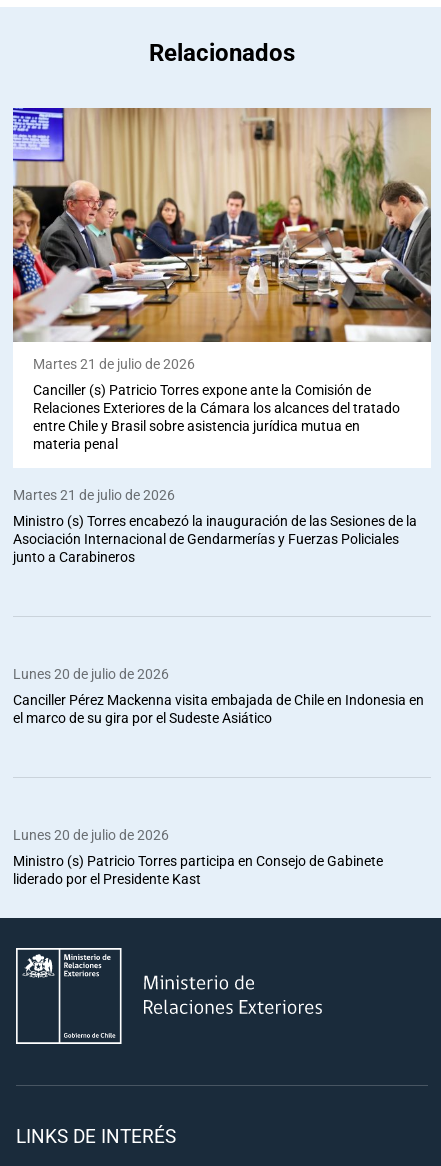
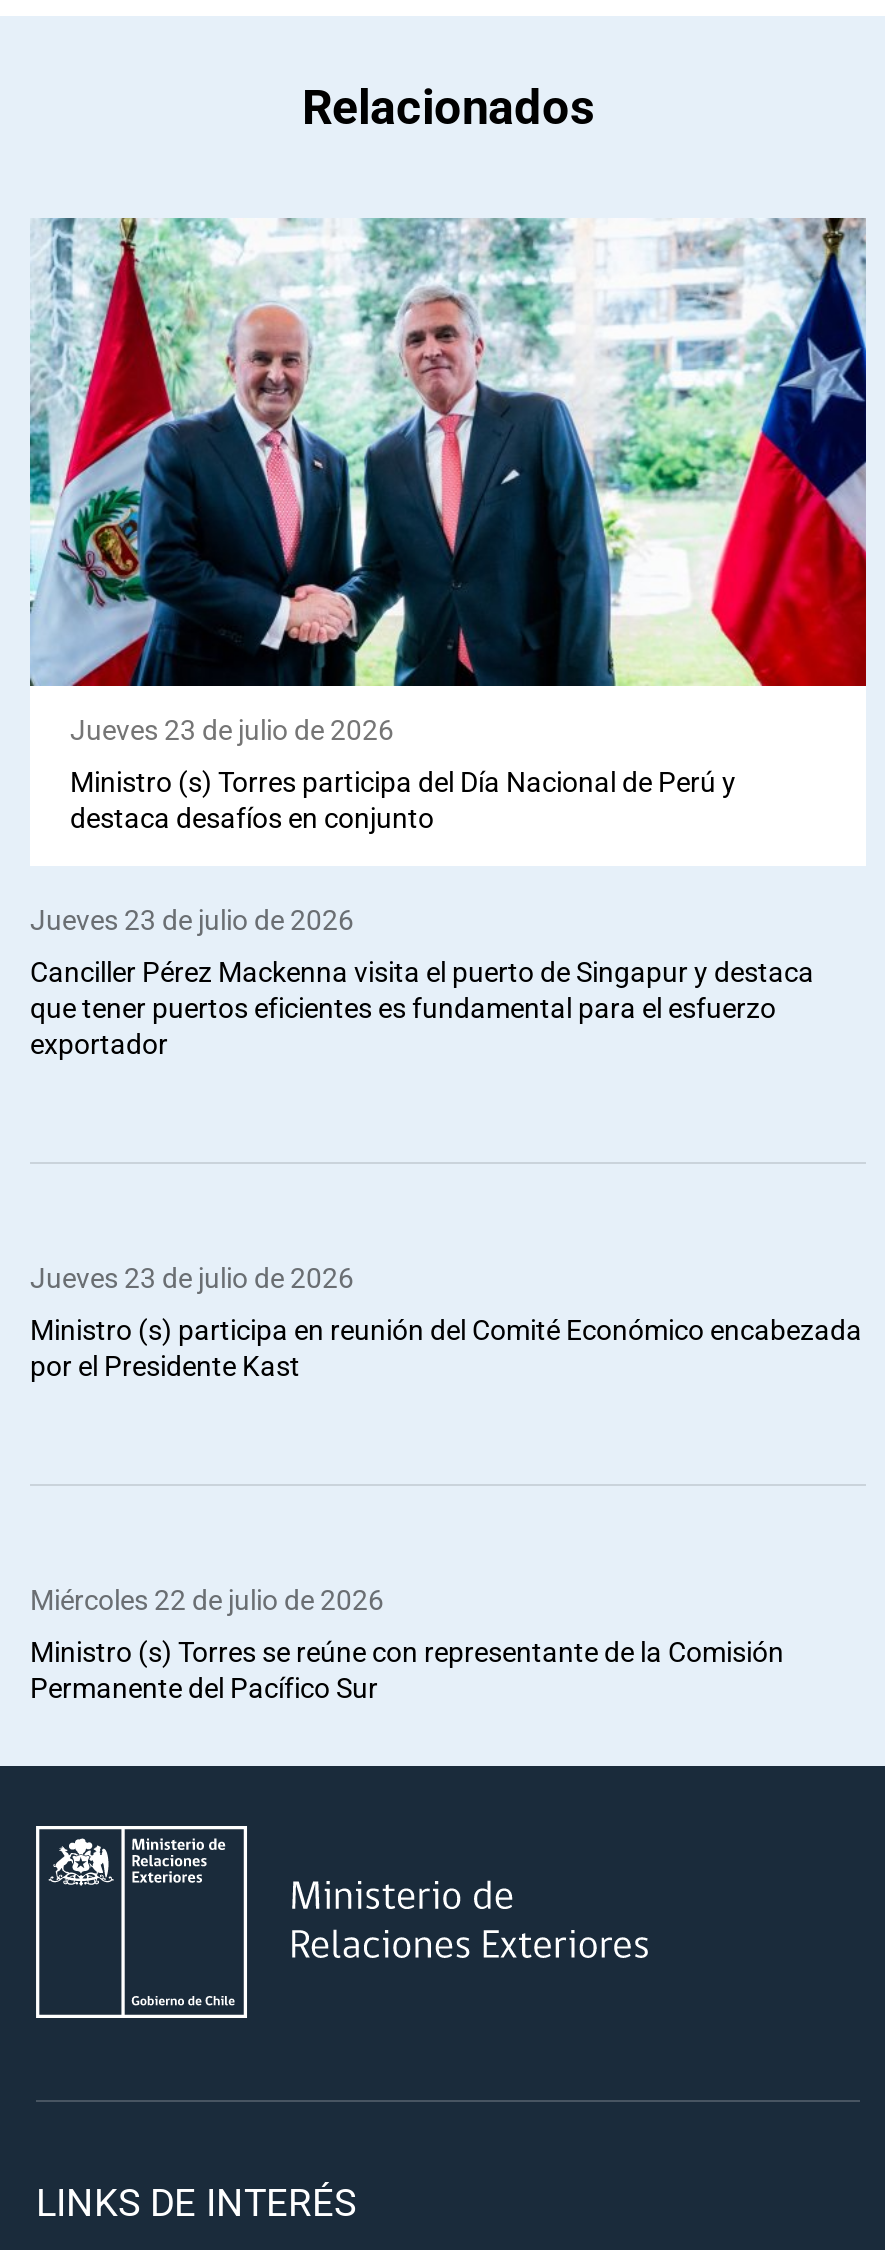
[12,107,432,453] [image] | Martes 21 de julio de 2026 | Canciller (s) Patricio Torres expone ante la Comisión de | Relaciones Exteriores de la Cámara los alcances del tratado | entre Chile y Brasil sobre asistencia jurídica mutua en | materia penal -> [28,216,868,836] [image] | Jueves 23 de julio de 2026 | Ministro (s) Torres participa del Día Nacional de Perú y | destaca desafíos en conjunto
[13,485,417,566] Martes 21 de julio de 2026 | Ministro (s) Torres encabezó la inauguración de las Sesiones de la | Asociación Internacional de Gendarmerías y Fuerzas Policiales | junto a Carabineros -> [30,900,814,1062] Jueves 23 de julio de 2026 | Canciller Pérez Mackenna visita el puerto de Singapur y destaca | que tener puertos eficientes es fundamental para el esfuerzo | exportador
[13,664,424,727] Lunes 20 de julio de 2026 | Canciller Pérez Mackenna visita embajada de Chile en Indonesia en | el marco de su gira por el Sudeste Asiático -> [30,1258,862,1384] Jueves 23 de julio de 2026 | Ministro (s) participa en reunión del Comité Económico encabezada | por el Presidente Kast
[13,825,383,888] Lunes 20 de julio de 2026 | Ministro (s) Patricio Torres participa en Consejo de Gabinete | liderado por el Presidente Kast -> [30,1580,784,1706] Miércoles 22 de julio de 2026 | Ministro (s) Torres se reúne con representante de la Comisión | Permanente del Pacífico Sur

